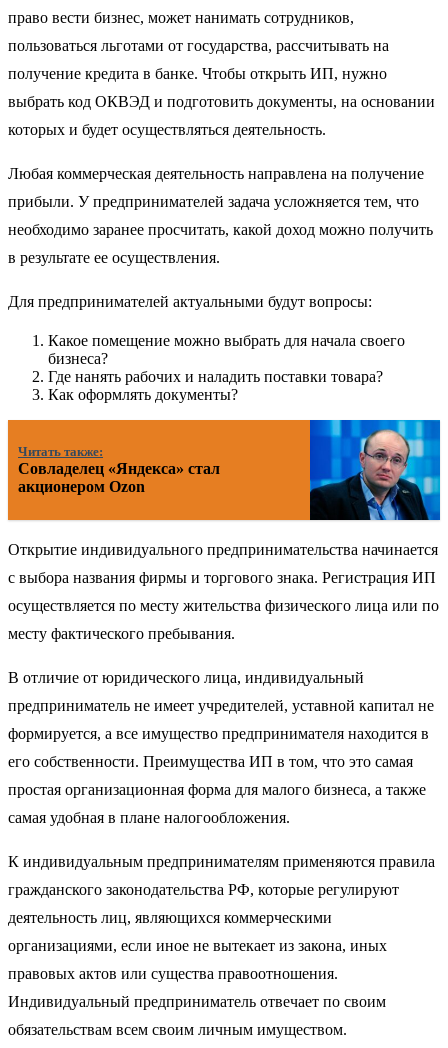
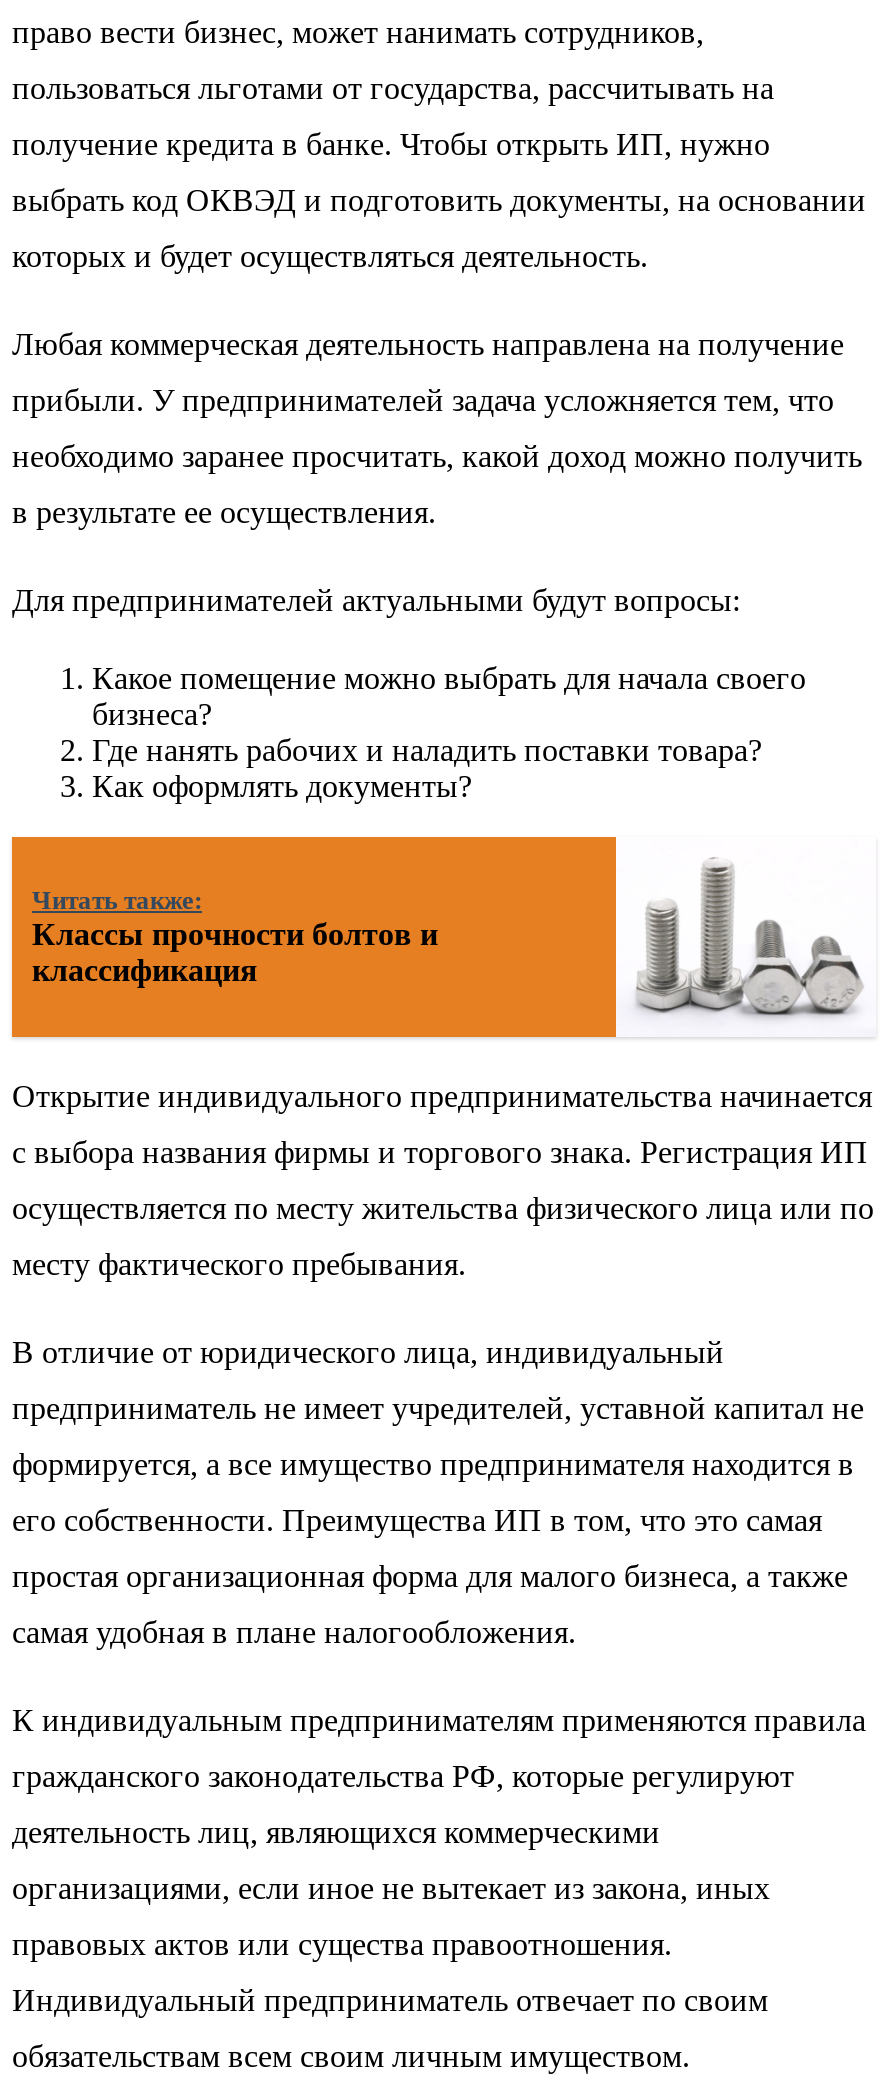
[309,419,441,521] [image] -> [614,837,876,1037] [image]
[18,460,220,495] Совладелец «Яндекса» стал | акционером Ozon -> [32,917,438,987] Классы прочности болтов и | классификация

